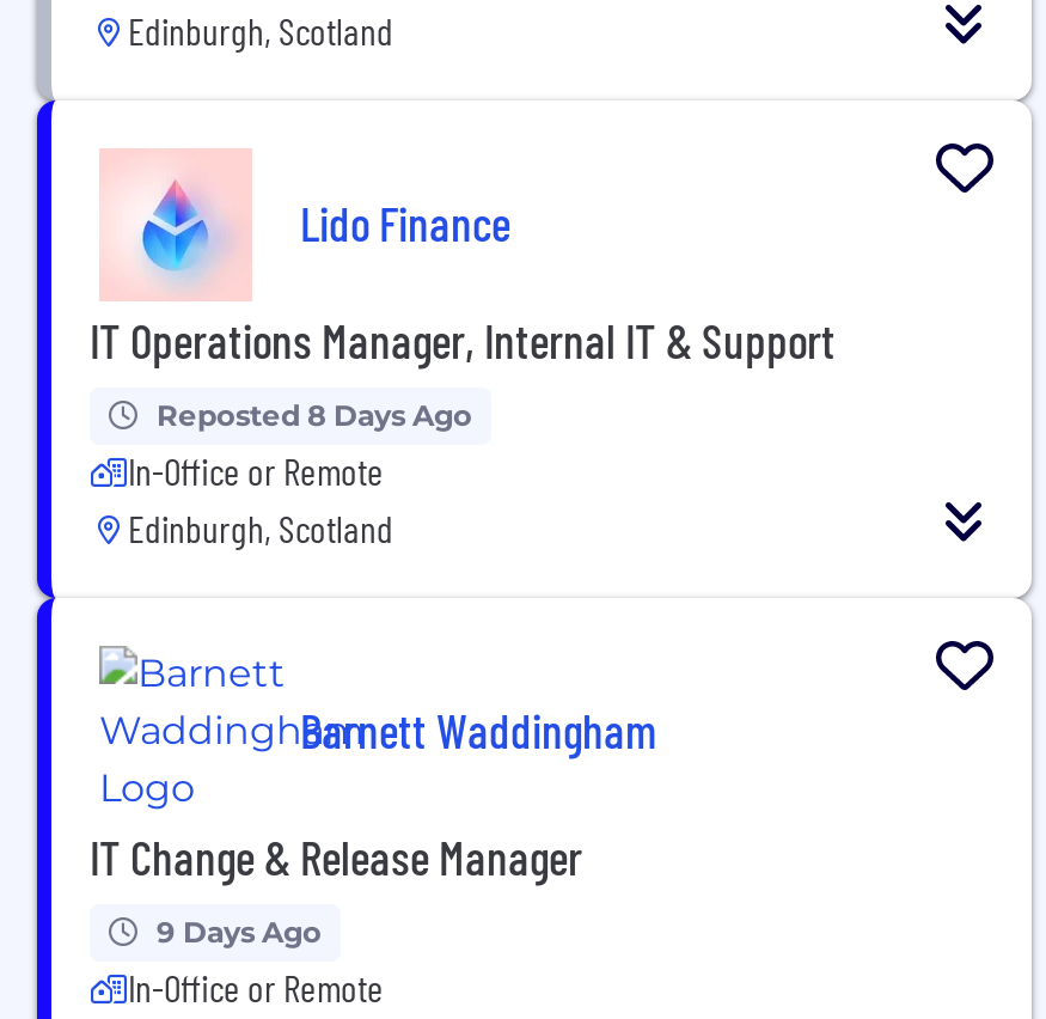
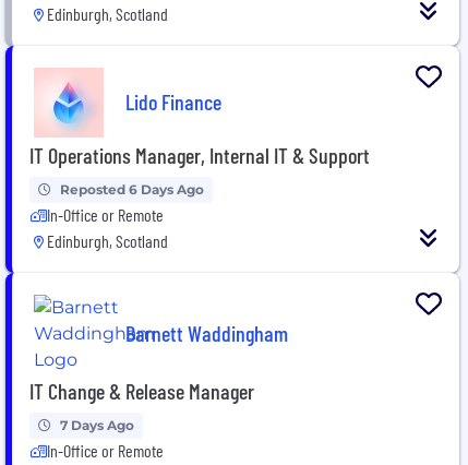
[157,397,472,433] Reposted 8 Days Ago -> [60,181,204,198] Reposted 6 Days Ago
[157,914,322,950] 9 Days Ago -> [60,417,134,433] 7 Days Ago

